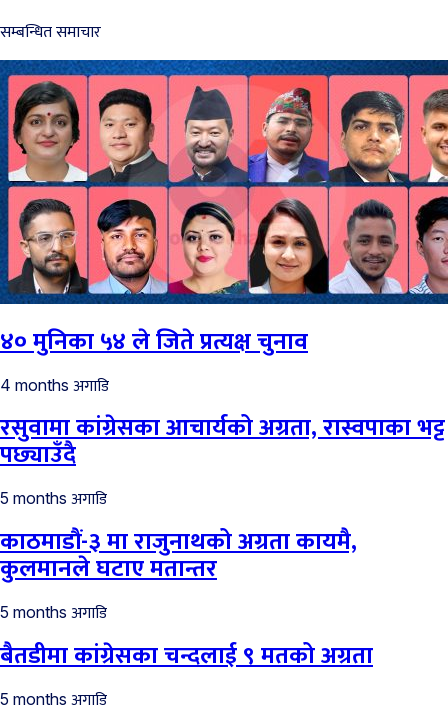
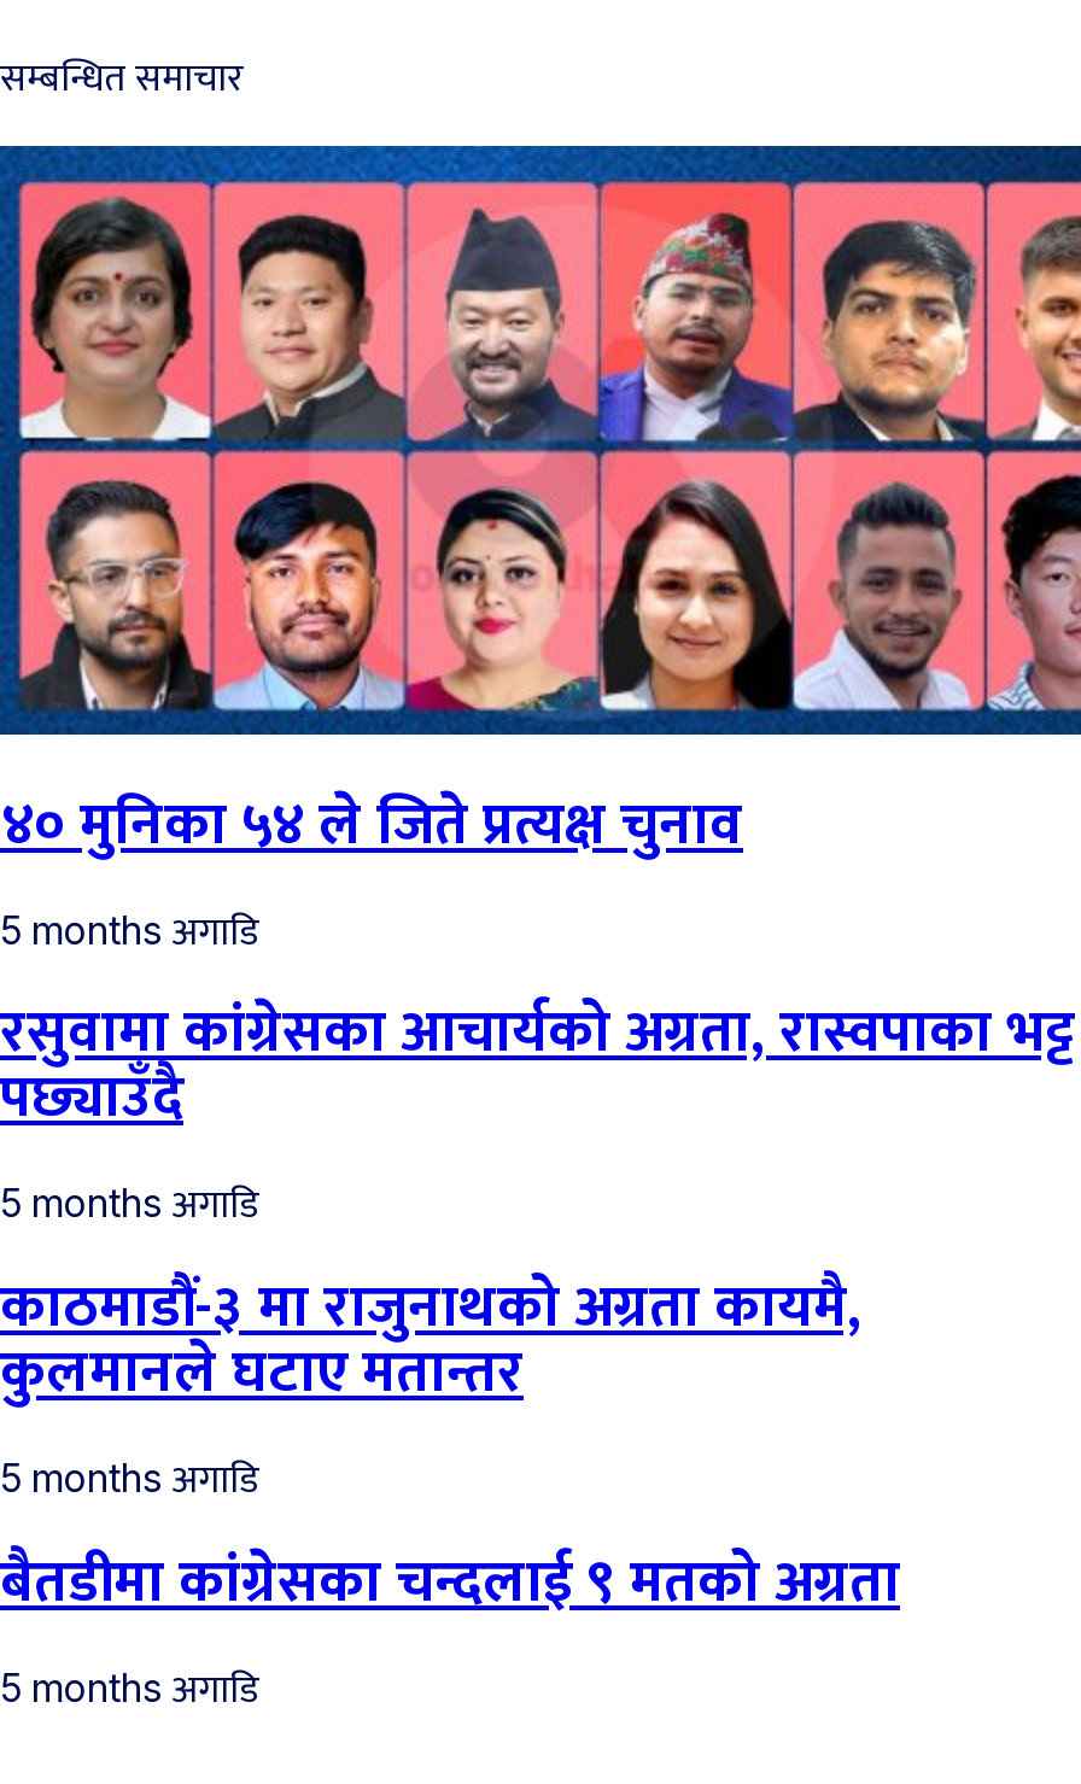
[0,372,109,399] 4 months अगाडि -> [0,900,258,965] 5 months अगाडि

